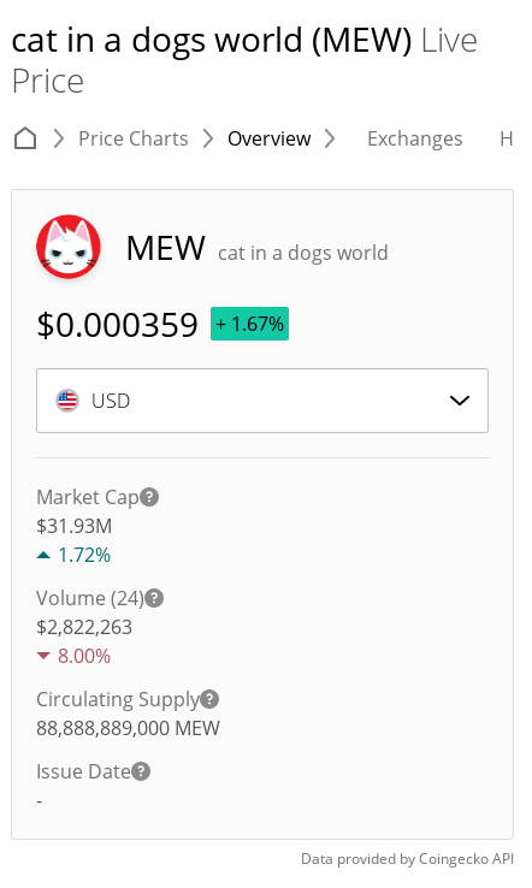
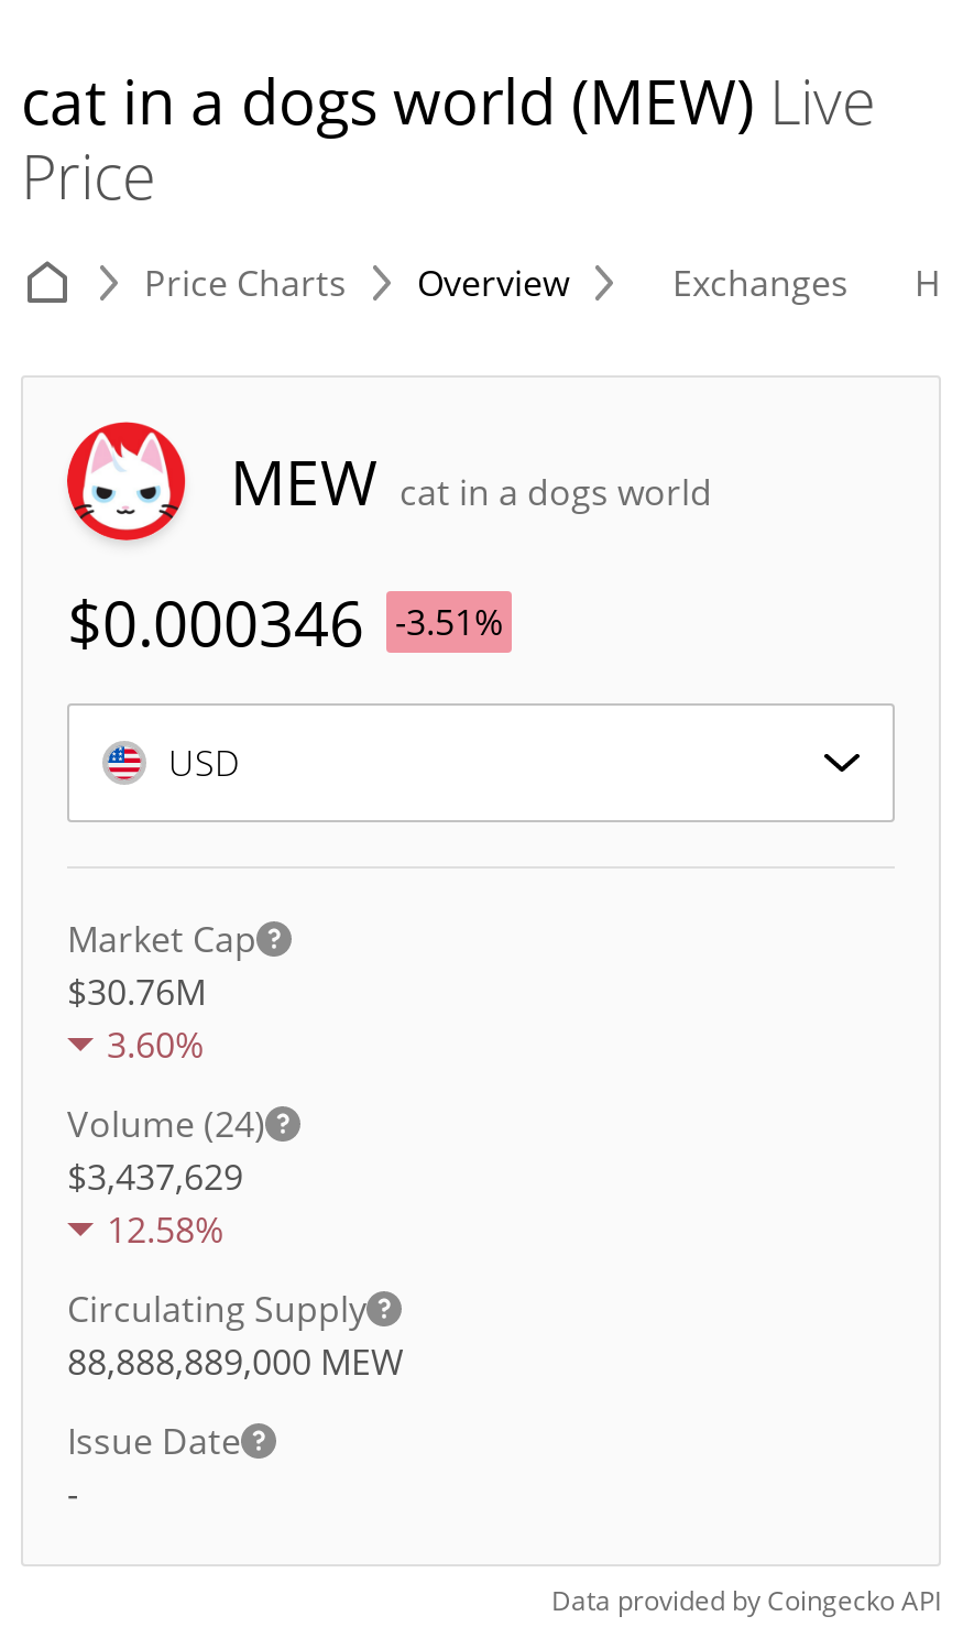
[36,301,284,347] $0.000359 | + 1.67% -> [67,580,503,664] $0.000346 | -3.51%
[36,513,112,568] $31.93M | 1.72% -> [67,968,206,1069] $30.76M | 3.60%
[36,614,132,640] $2,822,263 -> [67,1153,243,1201] $3,437,629
[58,643,111,669] 8.00% -> [107,1205,223,1254] 12.58%

